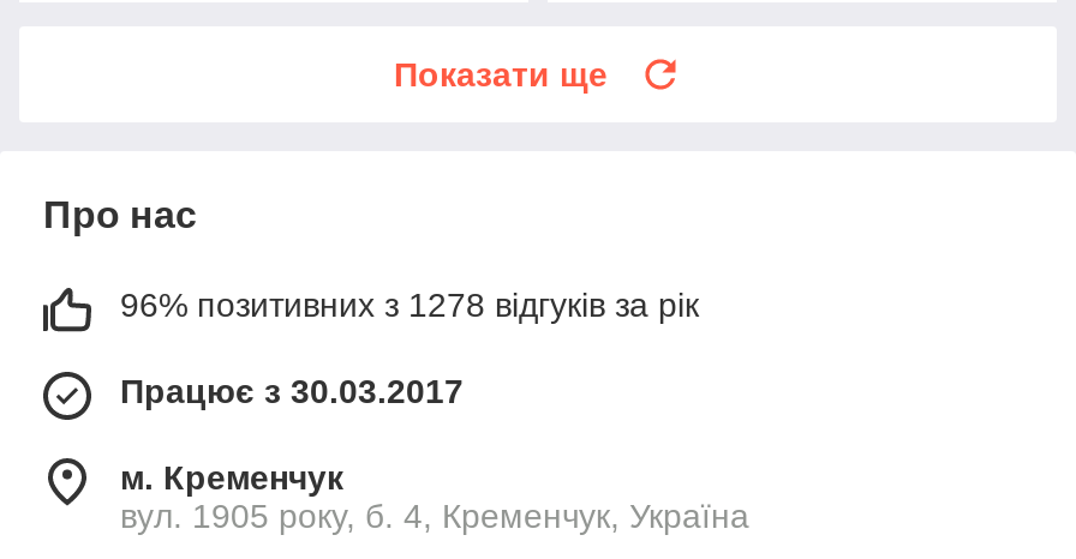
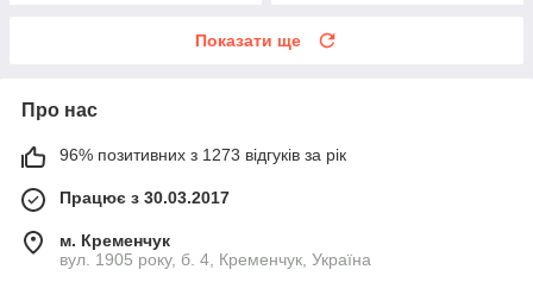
[120,285,699,323] 96% позитивних з 1278 відгуків за рік -> [59,145,346,164] 96% позитивних з 1273 відгуків за рік

